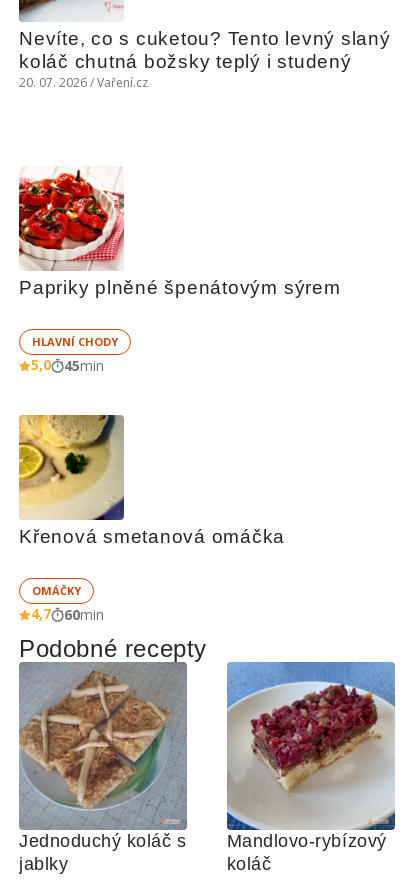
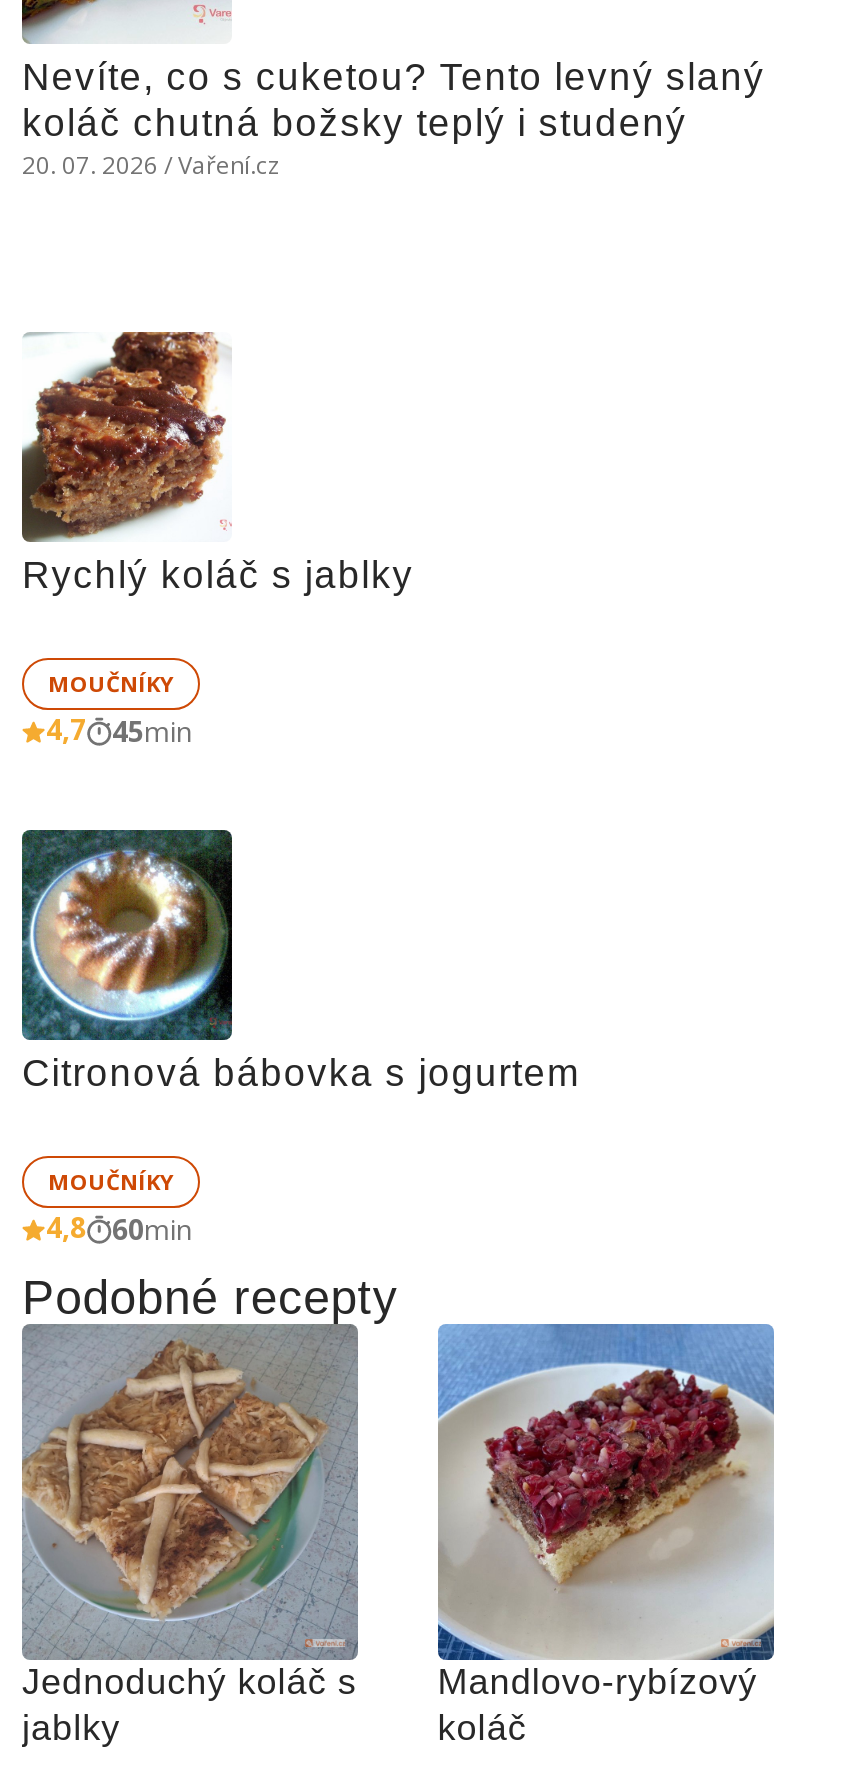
[18,166,340,298] [image] | Papriky plněné špenátovým sýrem -> [20,330,414,596] [image] | Rychlý koláč s jablky
[31,334,118,374] HLAVNÍ CHODY | 5,0 -> [46,668,174,748] MOUČNÍKY | 4,7
[18,414,285,547] [image] | Křenová smetanová omáčka -> [20,828,581,1094] [image] | Citronová bábovka s jogurtem
[31,583,81,623] OMÁČKY | 4,7 -> [46,1166,174,1246] MOUČNÍKY | 4,8

